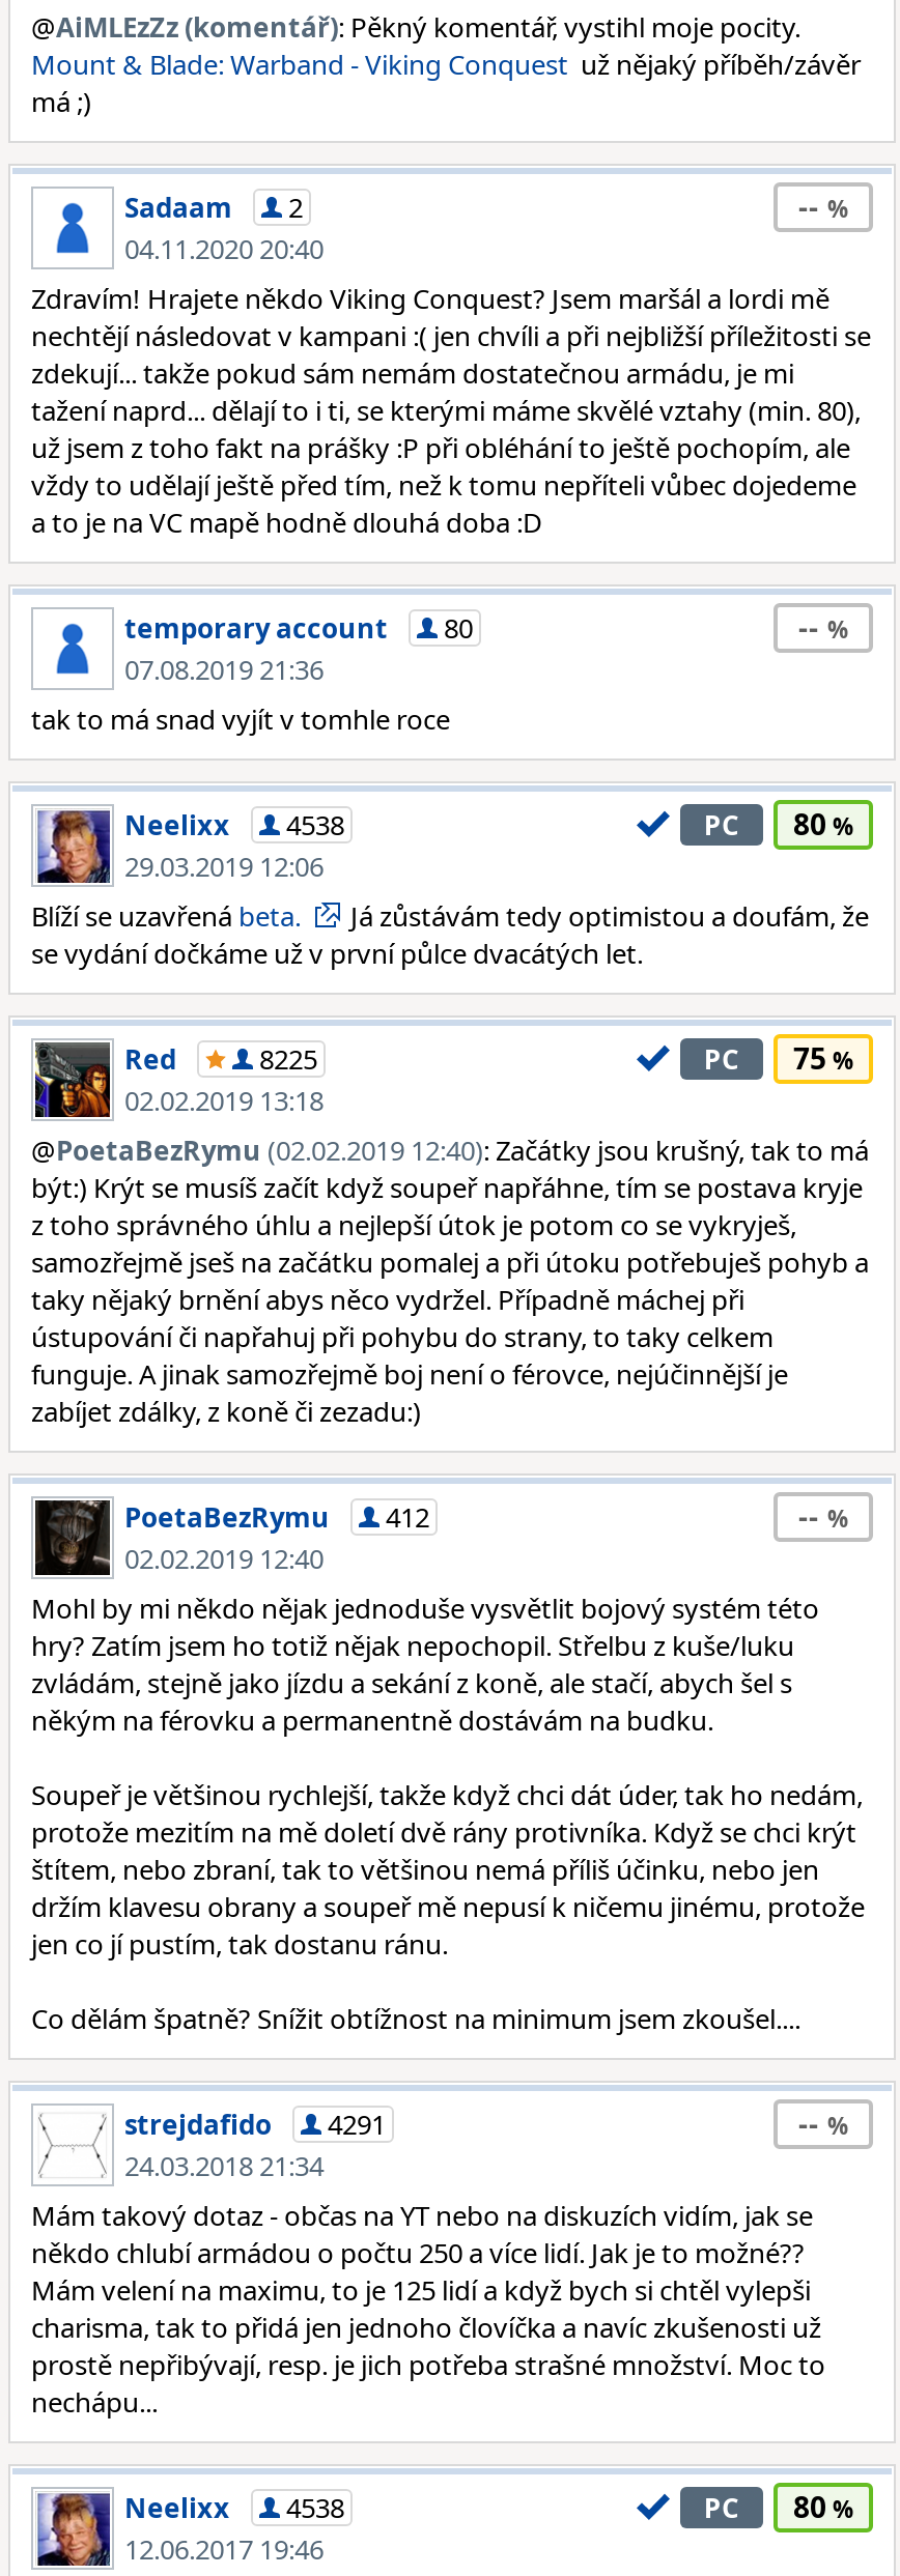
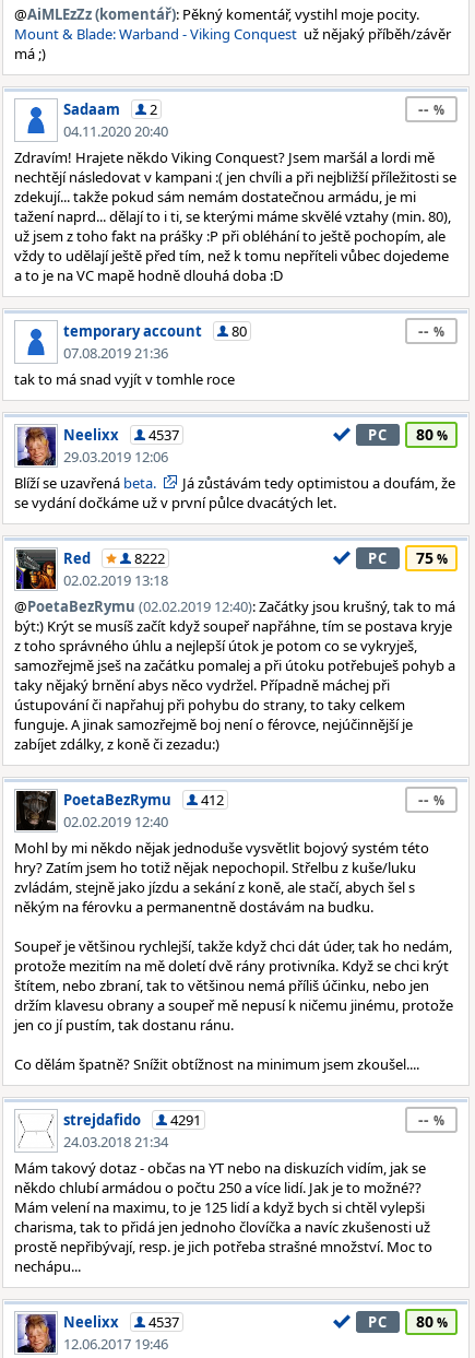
[124,806,344,843] Neelixx 4538 -> [63,425,179,445] Neelixx 4537
[259,1040,317,1078] 8225 -> [134,548,165,568] 8222
[124,2489,344,2526] Neelixx 4538 -> [63,1312,179,1332] Neelixx 4537

